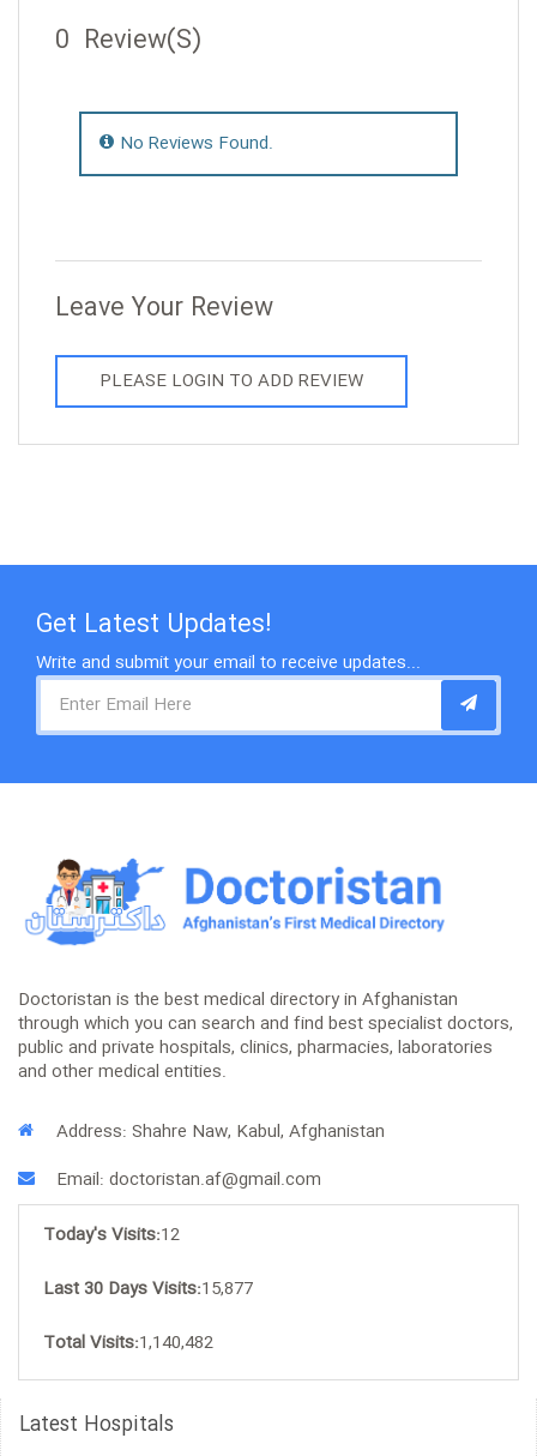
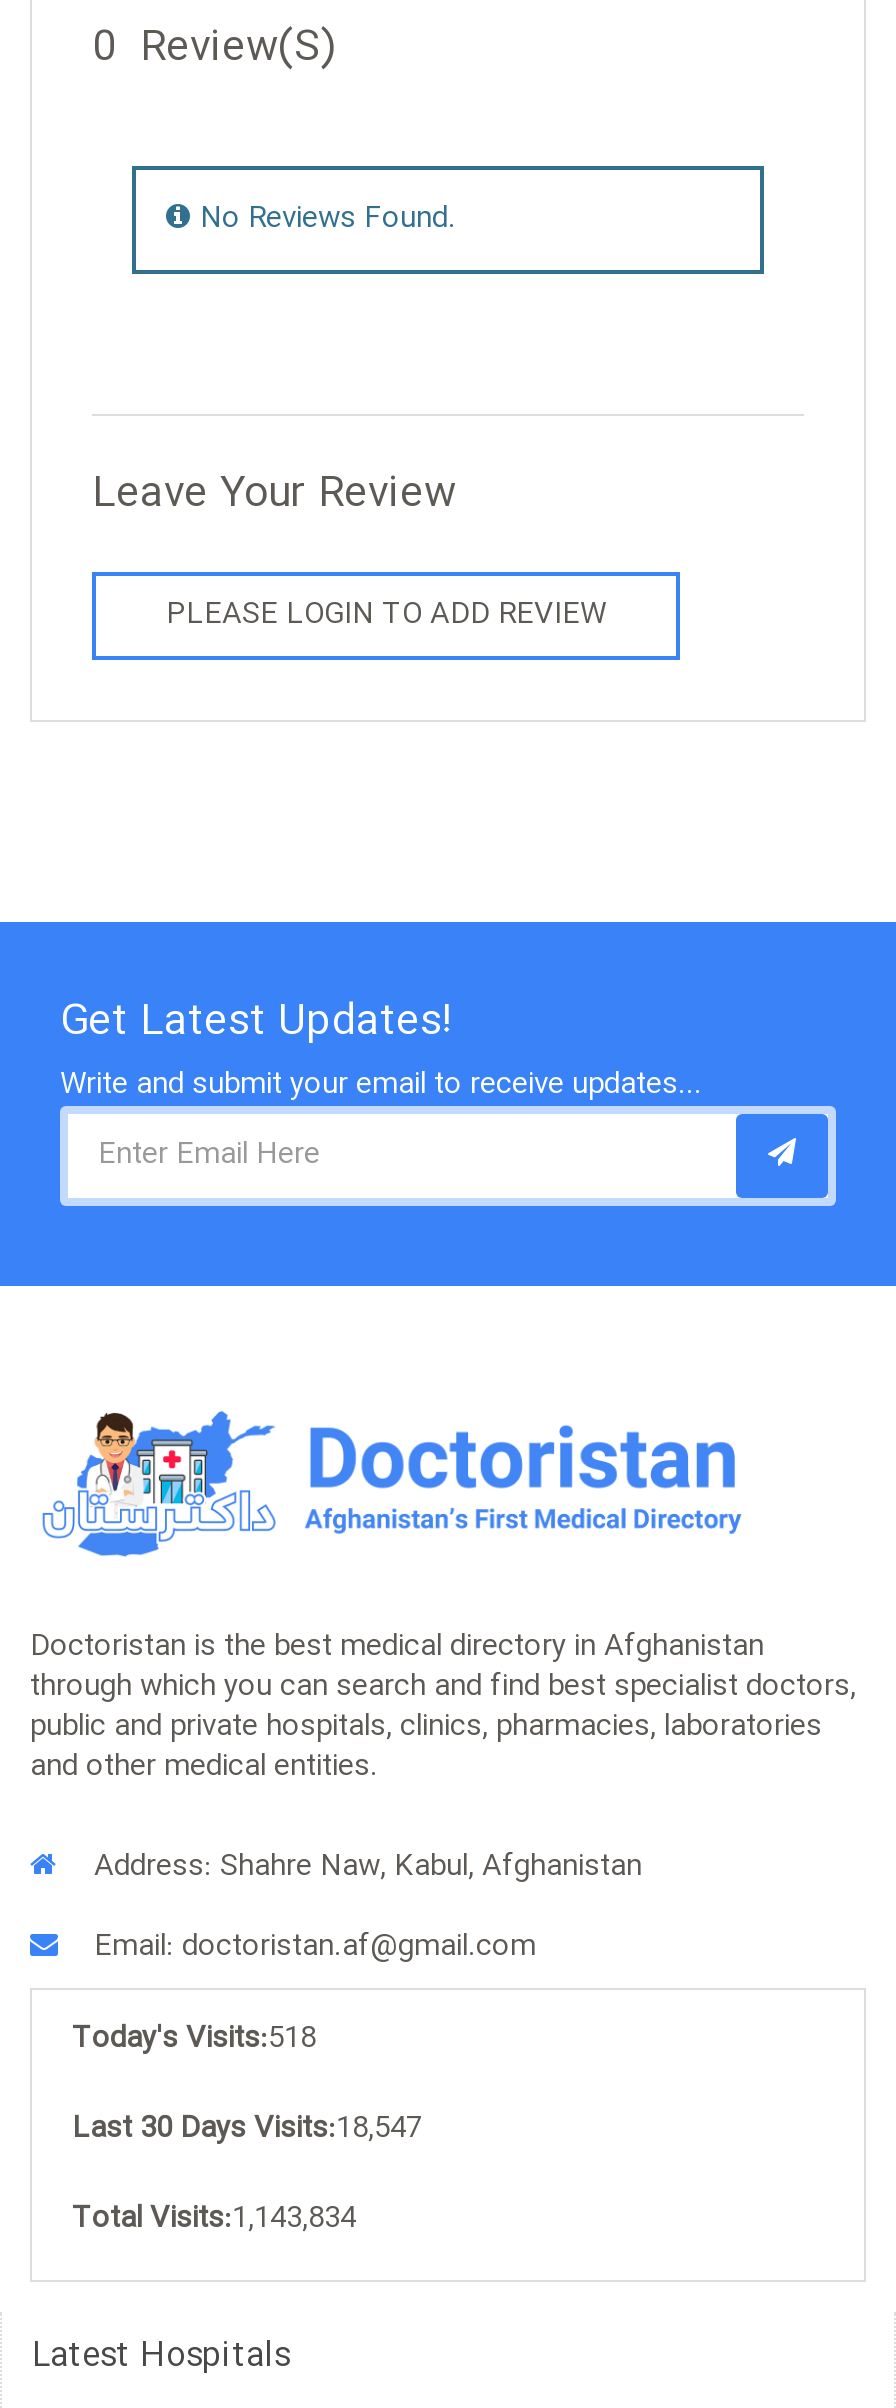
[43,1221,180,1250] Today's Visits:12 -> [72,2016,316,2064] Today's Visits:518
[43,1275,253,1304] Last 30 Days Visits:15,877 -> [72,2106,422,2154] Last 30 Days Visits:18,547
[43,1329,213,1358] Total Visits:1,140,482 -> [72,2196,356,2244] Total Visits:1,143,834

